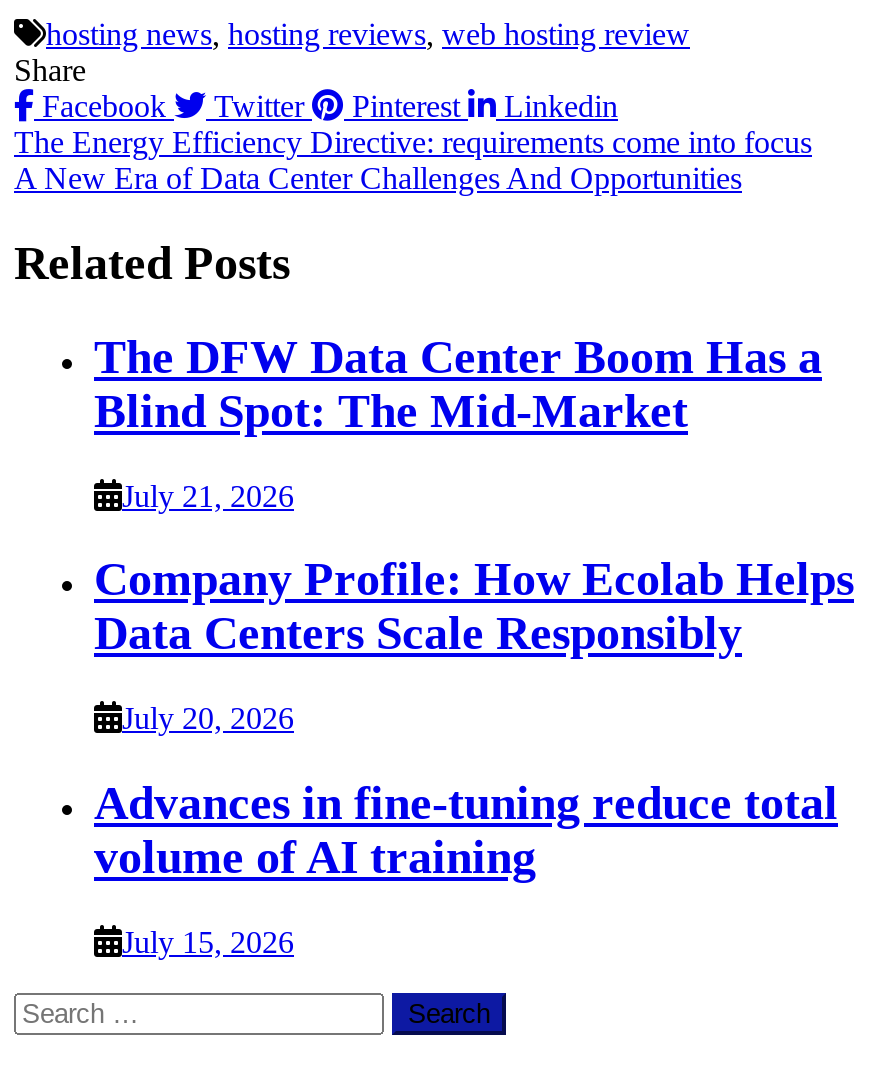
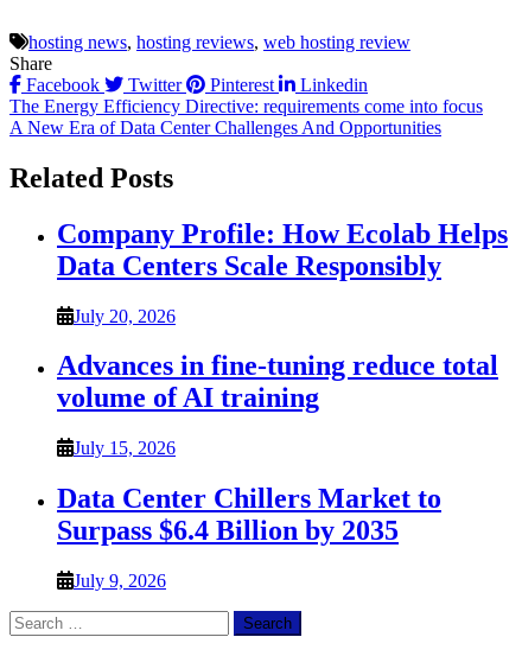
[94,330,822,512] The DFW Data Center Boom Has a | Blind Spot: The Mid-Market | July 21, 2026 -> none
moved [94,554,854,959] -> [57,218,508,458]: Company Profile: How Ecolab Helps | Data Centers Scale Responsibly | July 20, 2026 | Advances in fine-tuning reduce total | volume of AI training | July 15, 2026
none -> [57,483,441,591] Data Center Chillers Market to | Surpass $6.4 Billion by 2035 | July 9, 2026

